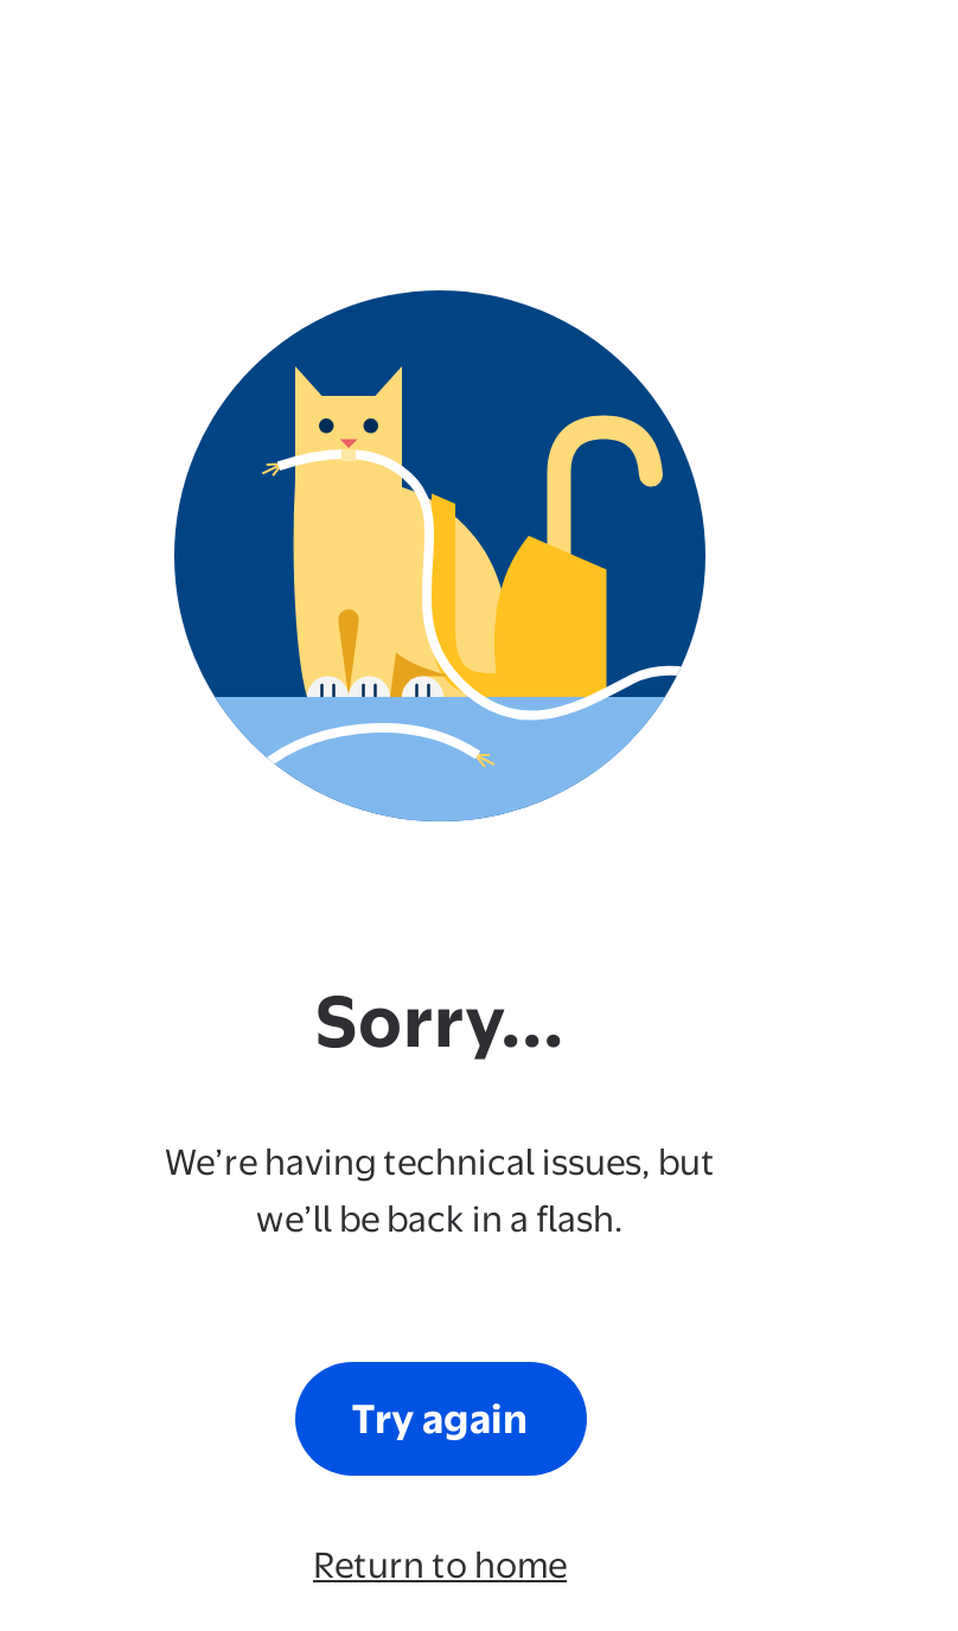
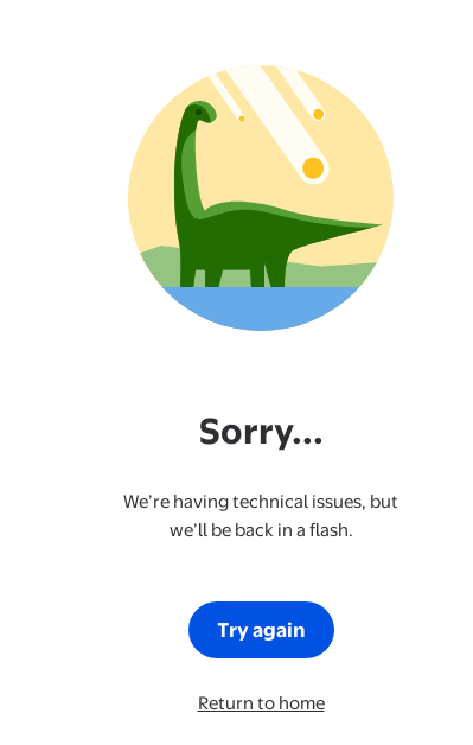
[172,288,708,769] [image] -> [128,65,394,304] [image]

